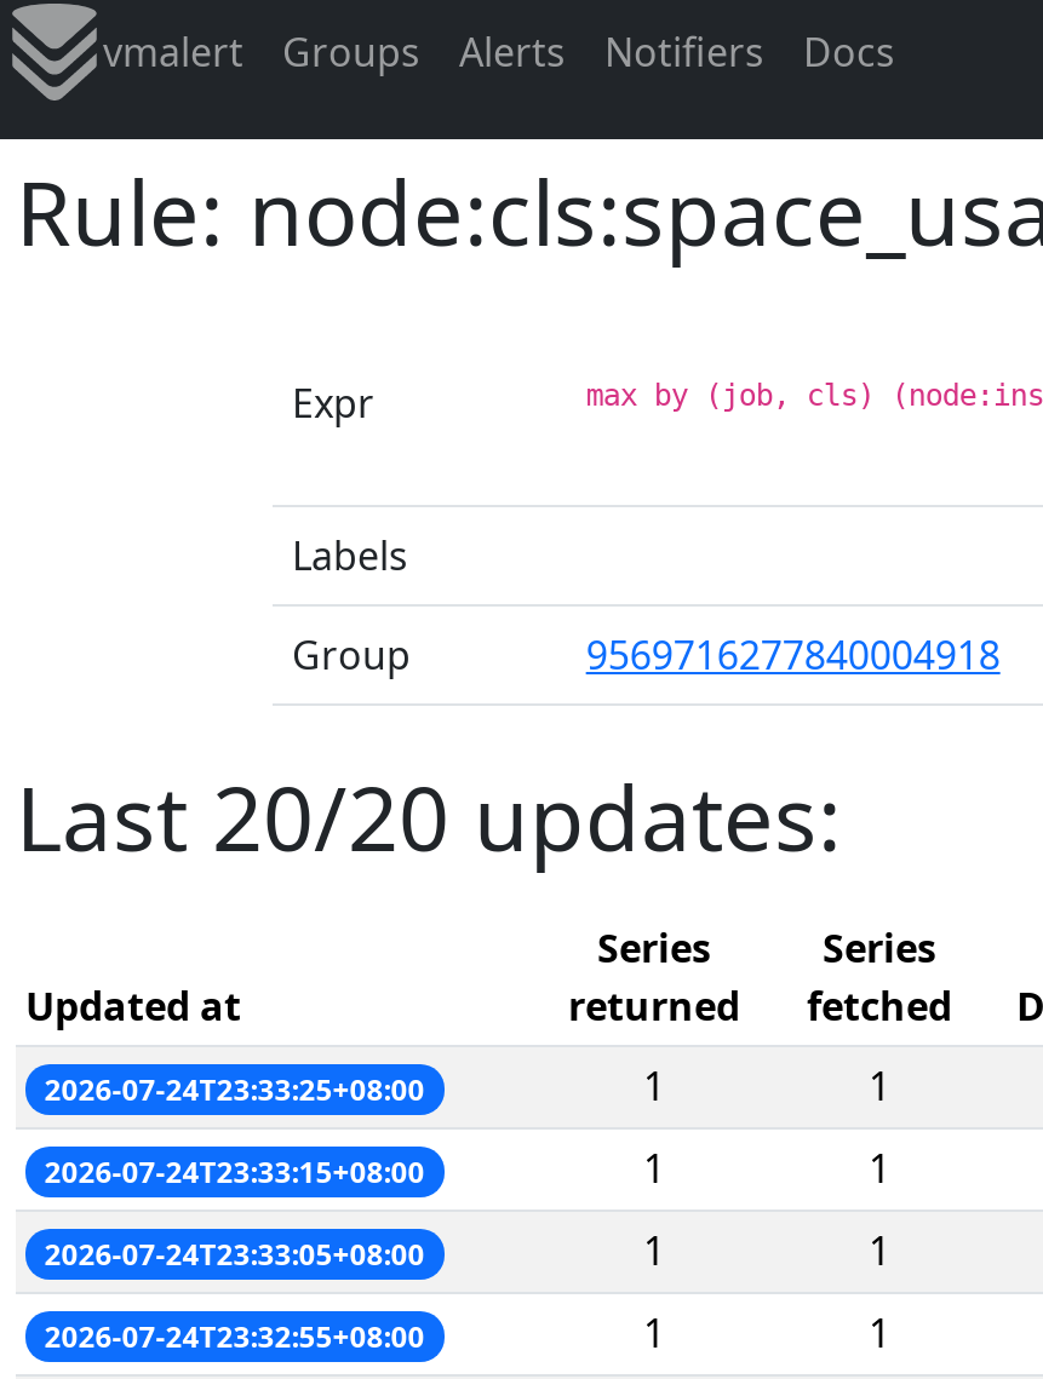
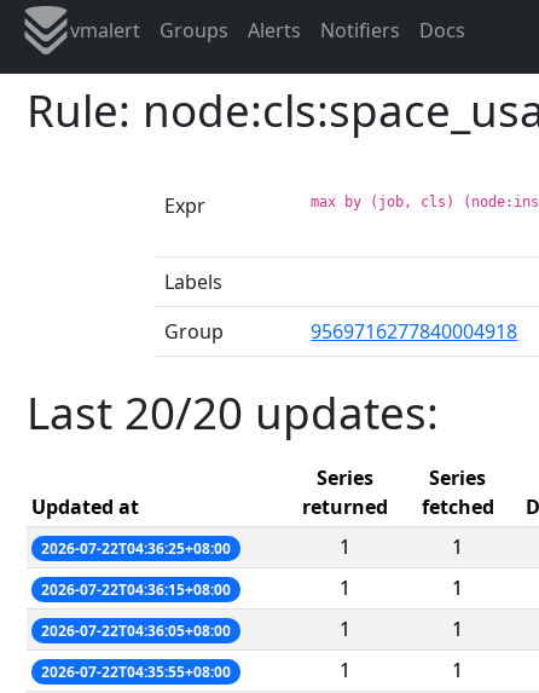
[44,1068,425,1109] 2026-07-24T23:33:25+08:00 -> [41,538,231,558] 2026-07-22T04:36:25+08:00
[44,1150,425,1192] 2026-07-24T23:33:15+08:00 -> [41,579,231,599] 2026-07-22T04:36:15+08:00
[44,1233,425,1274] 2026-07-24T23:33:05+08:00 -> [41,620,231,641] 2026-07-22T04:36:05+08:00
[44,1315,425,1356] 2026-07-24T23:32:55+08:00 -> [41,661,231,682] 2026-07-22T04:35:55+08:00

